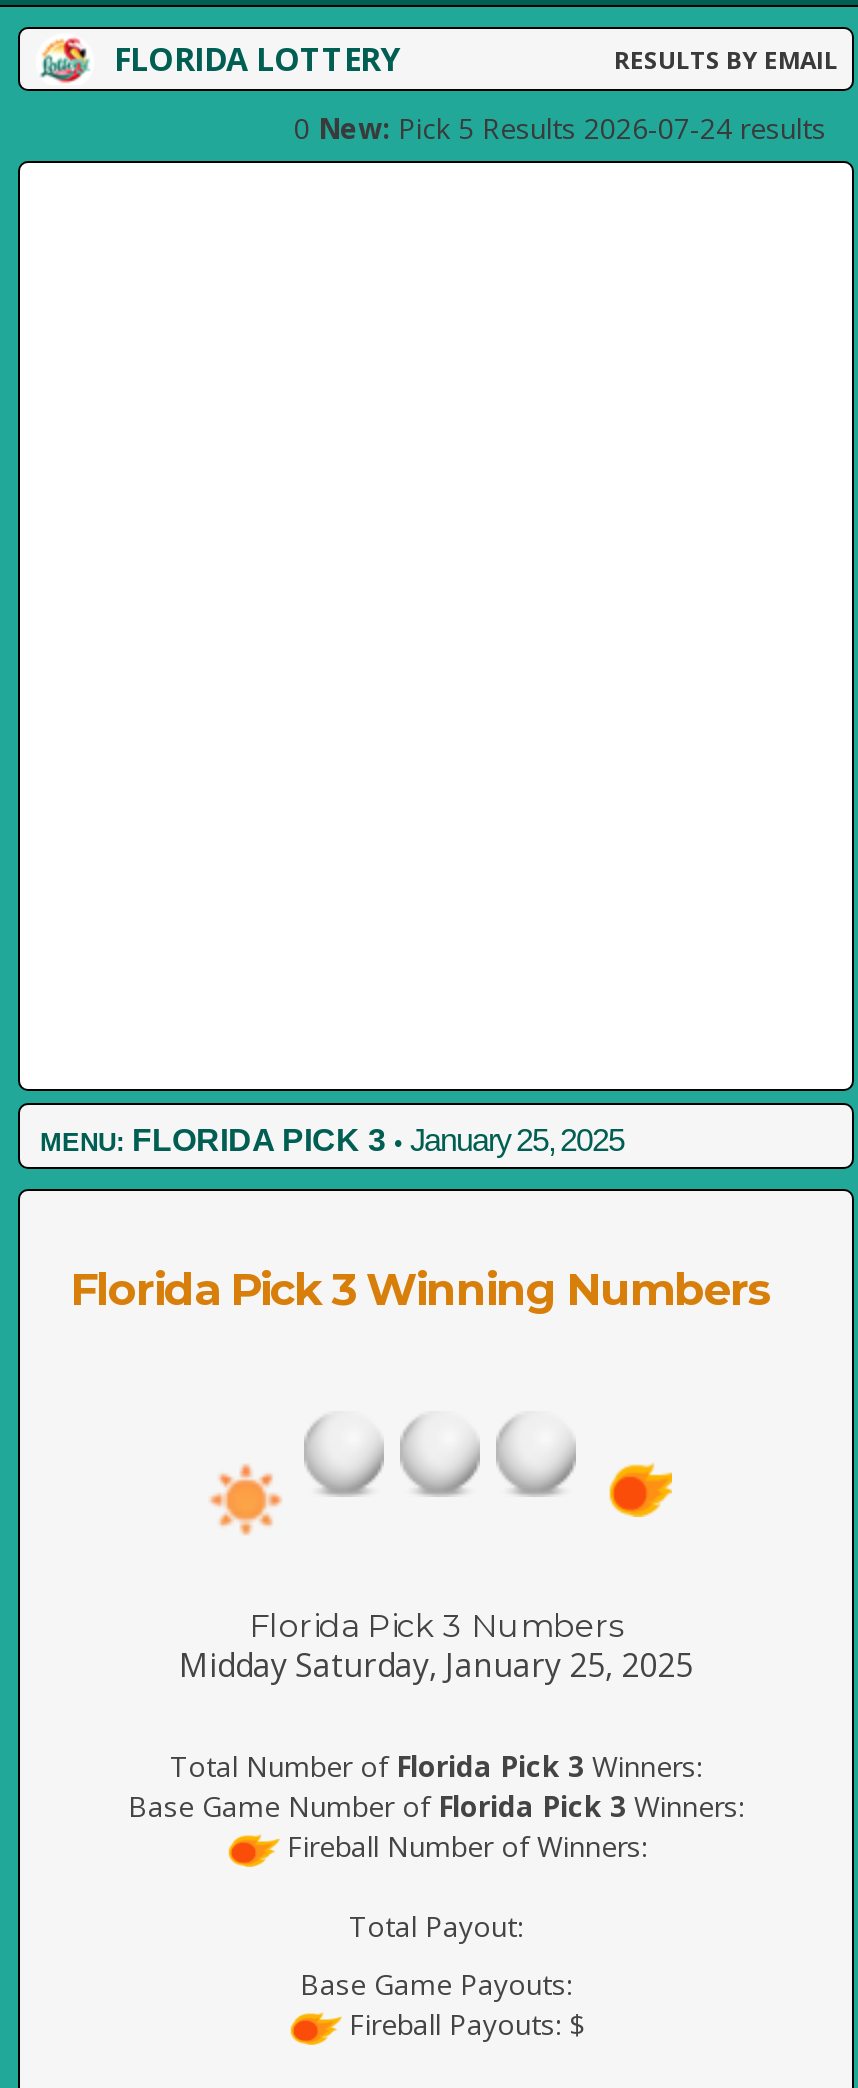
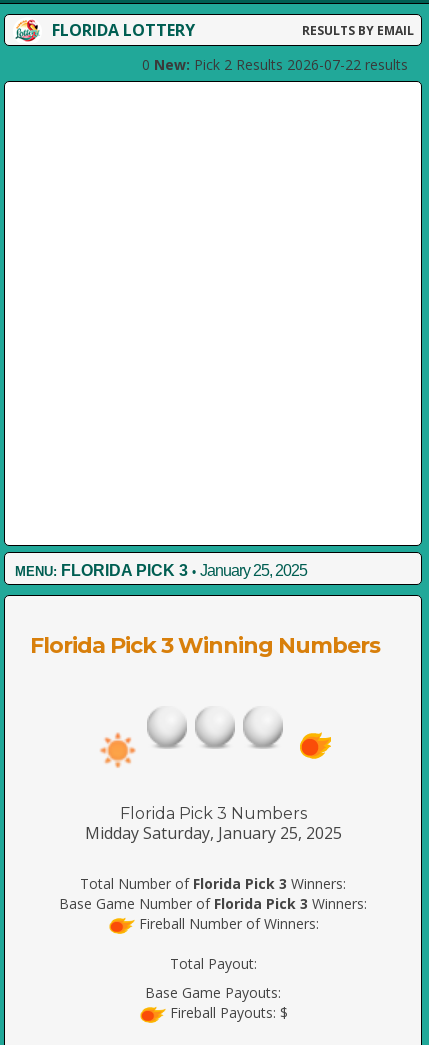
[294,109,826,147] 0 New: Pick 5 Results 2026-07-24 results -> [142,55,408,74] 0 New: Pick 2 Results 2026-07-22 results

